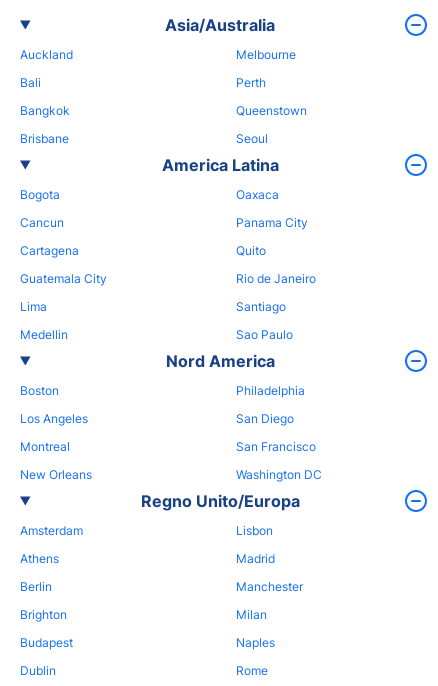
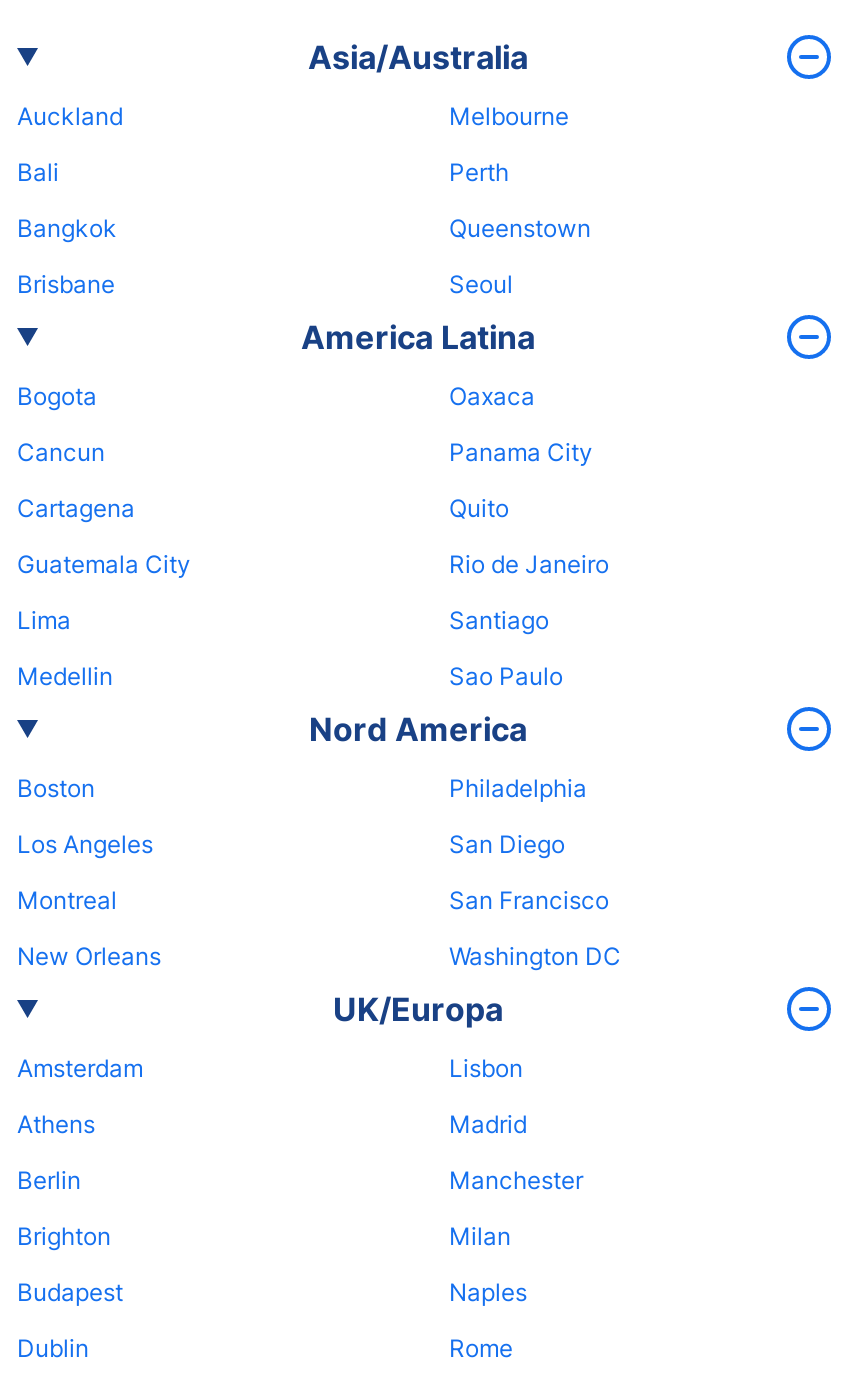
[141,491,300,511] Regno Unito/Europa -> [333,989,503,1029] UK/Europa

